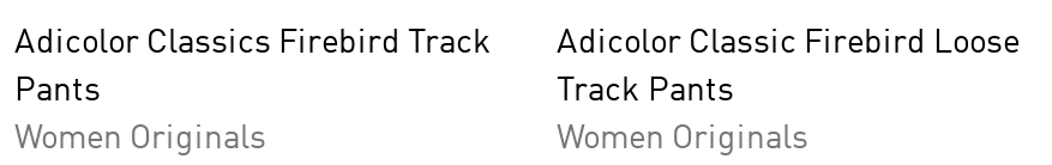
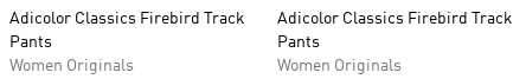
[557,26,1020,108] Adicolor Classic Firebird Loose | Track Pants -> [277,11,513,51] Adicolor Classics Firebird Track | Pants

